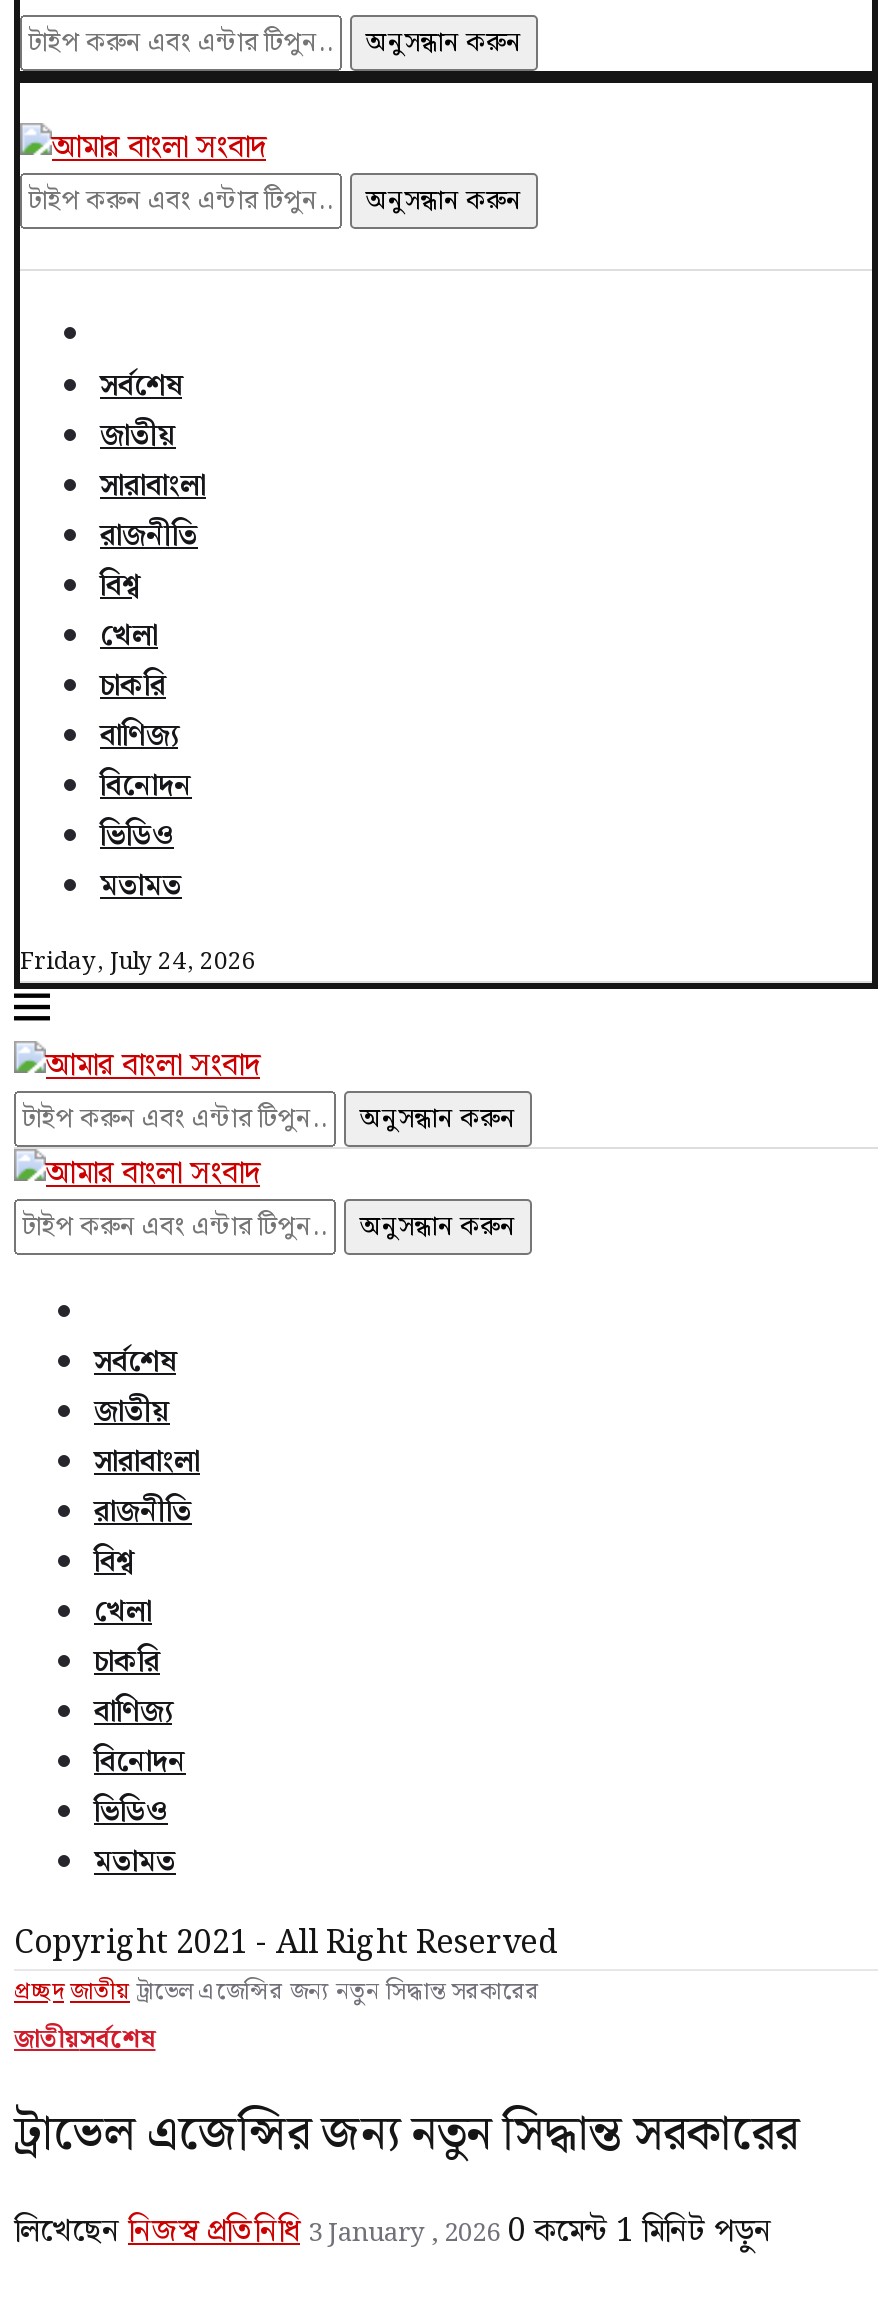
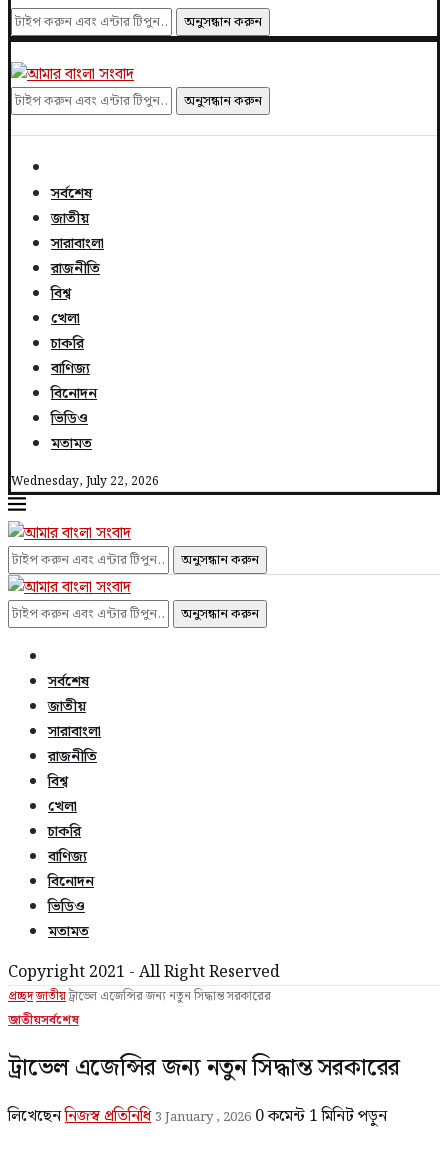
[20,943,256,981] Friday, July 24, 2026 -> [11,472,159,491] Wednesday, July 22, 2026

